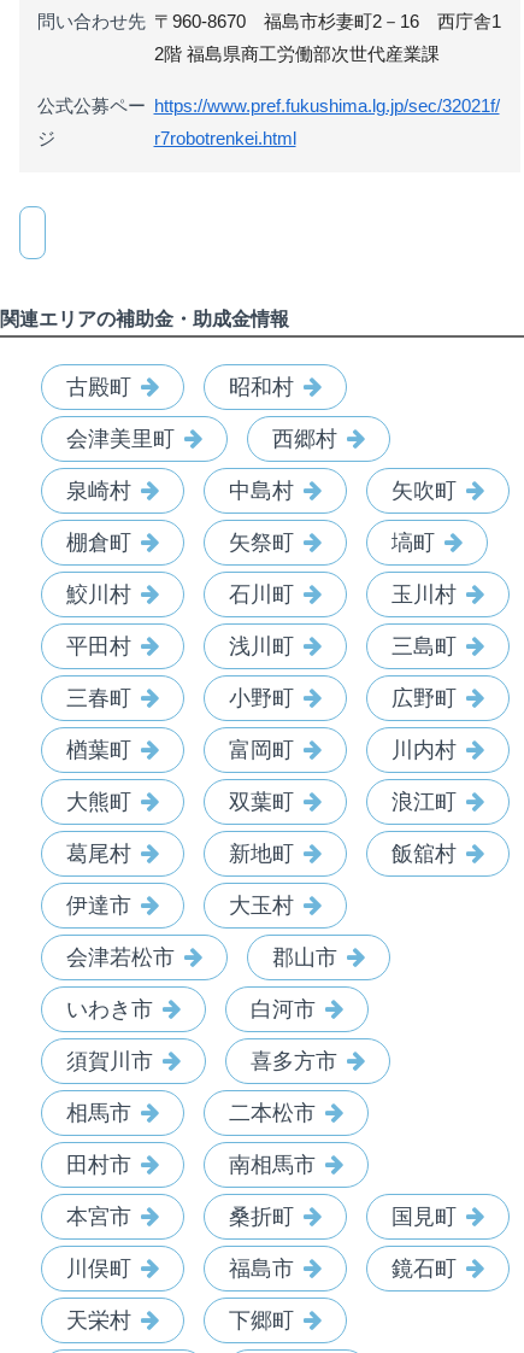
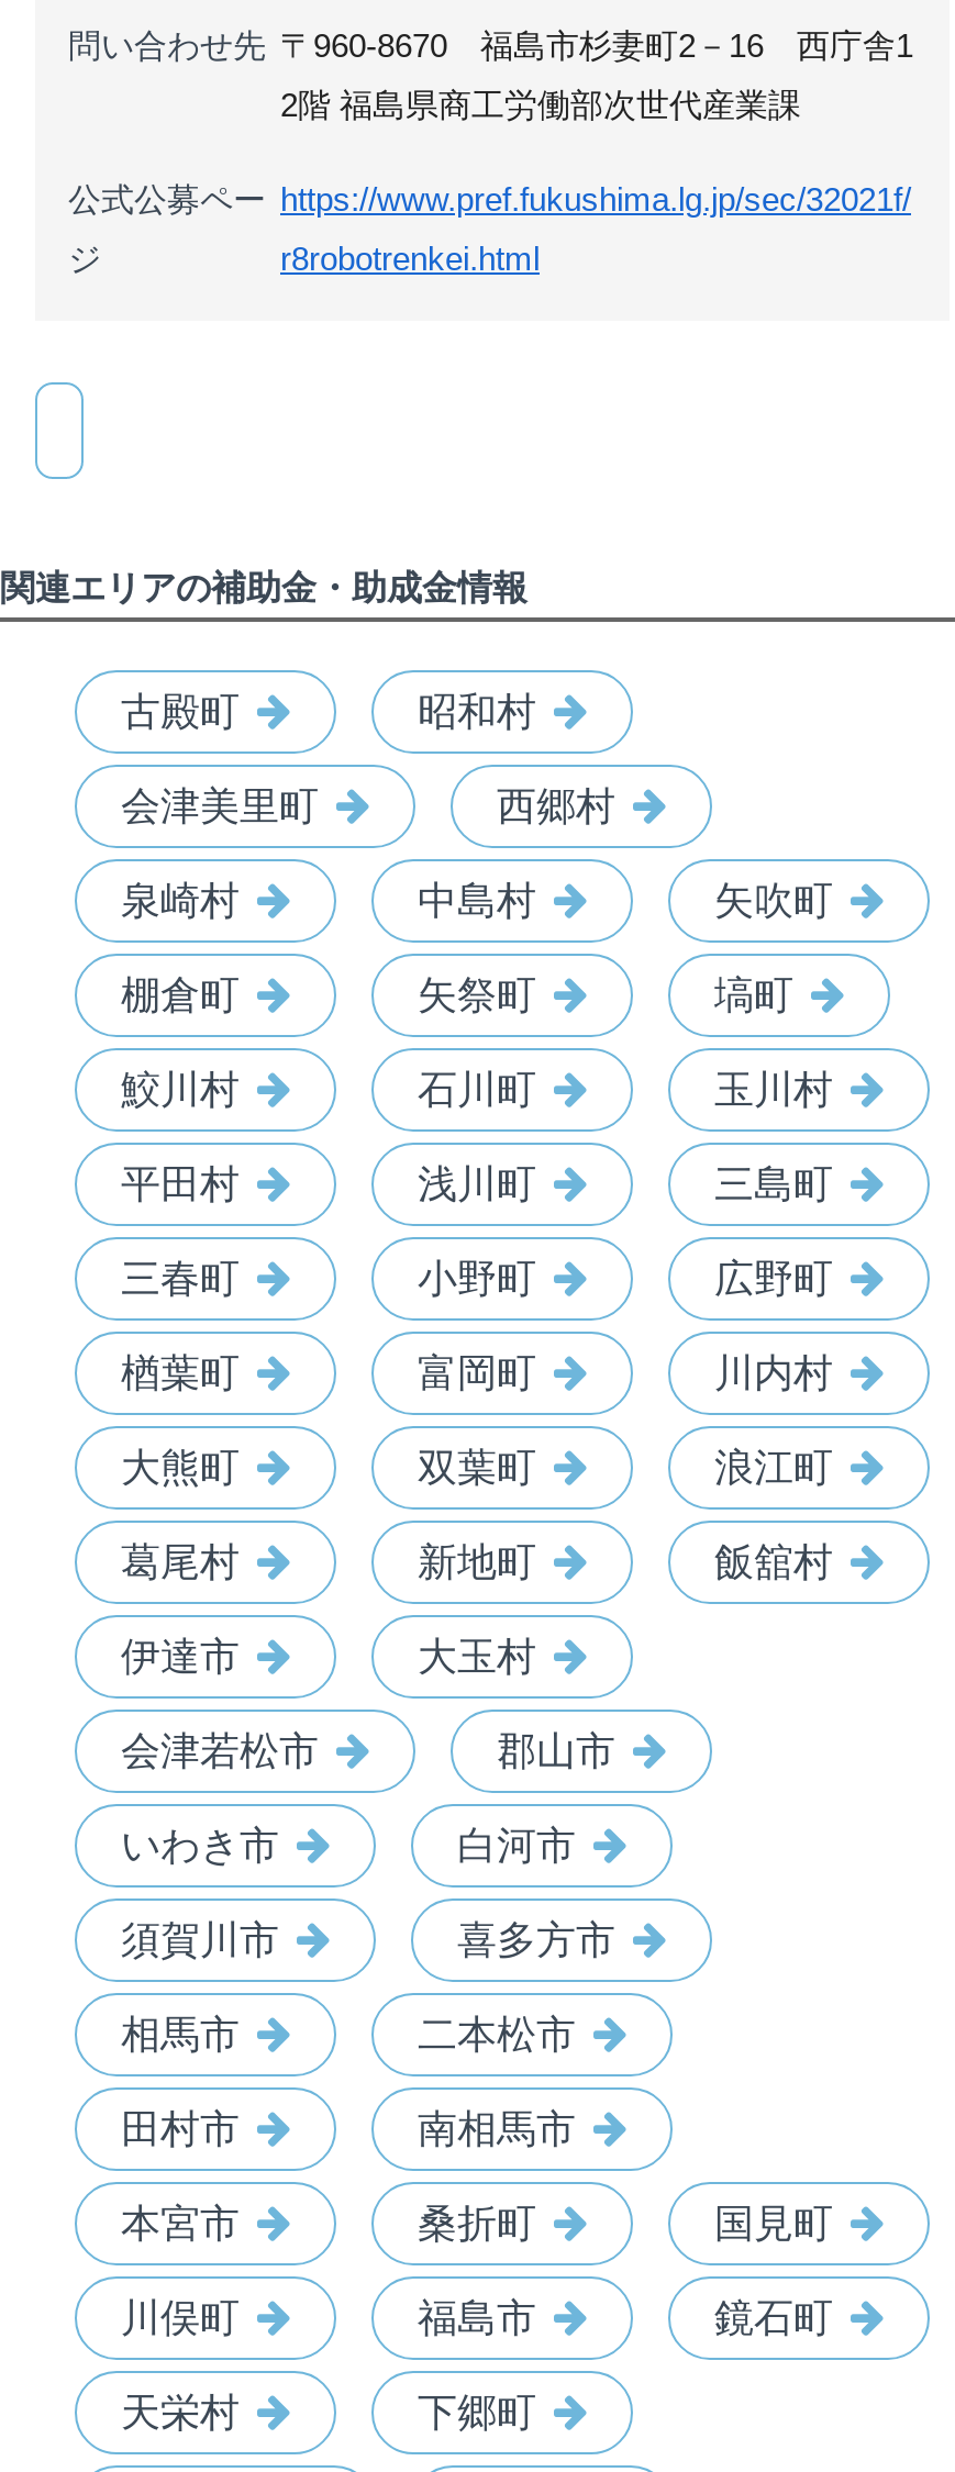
[154,127,296,148] r7robotrenkei.html -> [280,239,540,276] r8robotrenkei.html

